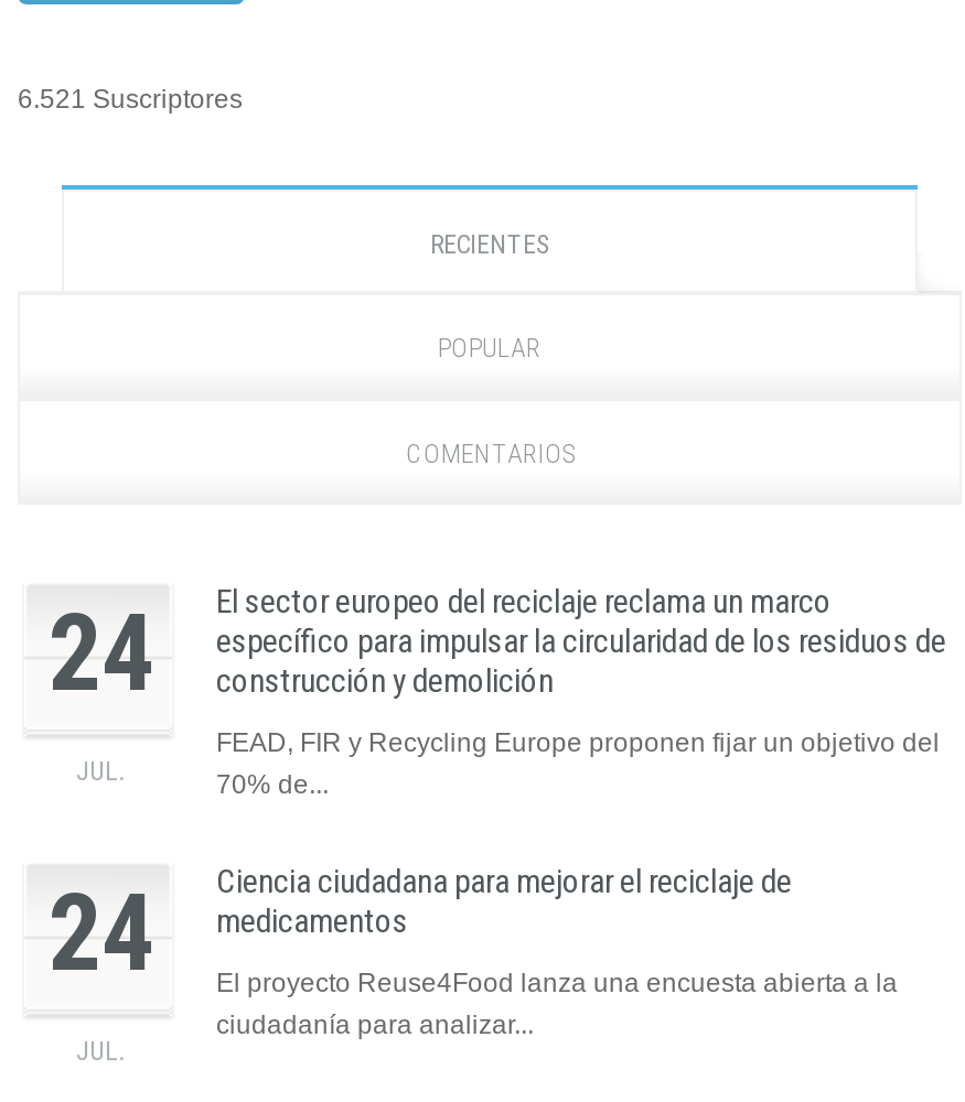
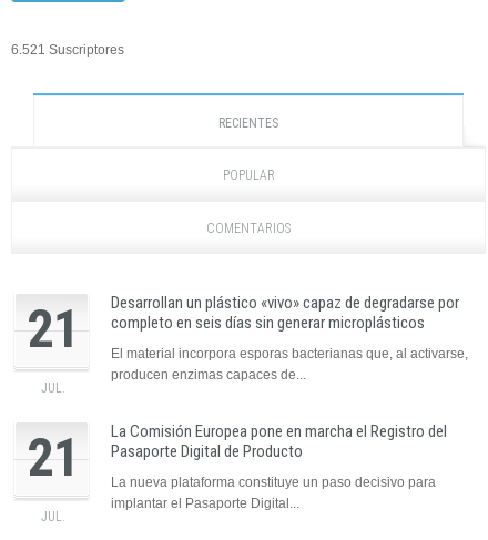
[49,591,154,716] 24 -> [27,297,80,360] 21
[216,582,946,701] El sector europeo del reciclaje reclama un marco | específico para impulsar la circularidad de los residuos de | construcción y demolición -> [111,293,459,333] Desarrollan un plástico «vivo» capaz de degradarse por | completo en seis días sin generar microplásticos
[216,727,940,800] FEAD, FIR y Recycling Europe proponen fijar un objetivo del | 70% de... -> [111,346,468,383] El material incorpora esporas bacterianas que, al activarse, | producen enzimas capaces de...
[49,871,154,996] 24 -> [27,426,80,489] 21
[216,862,792,941] Ciencia ciudadana para mejorar el reciclaje de | medicamentos -> [111,421,447,461] La Comisión Europea pone en marcha el Registro del | Pasaporte Digital de Producto
[216,968,898,1040] El proyecto Reuse4Food lanza una encuesta abierta a la | ciudadanía para analizar... -> [111,475,436,511] La nueva plataforma constituye un paso decisivo para | implantar el Pasaporte Digital...

